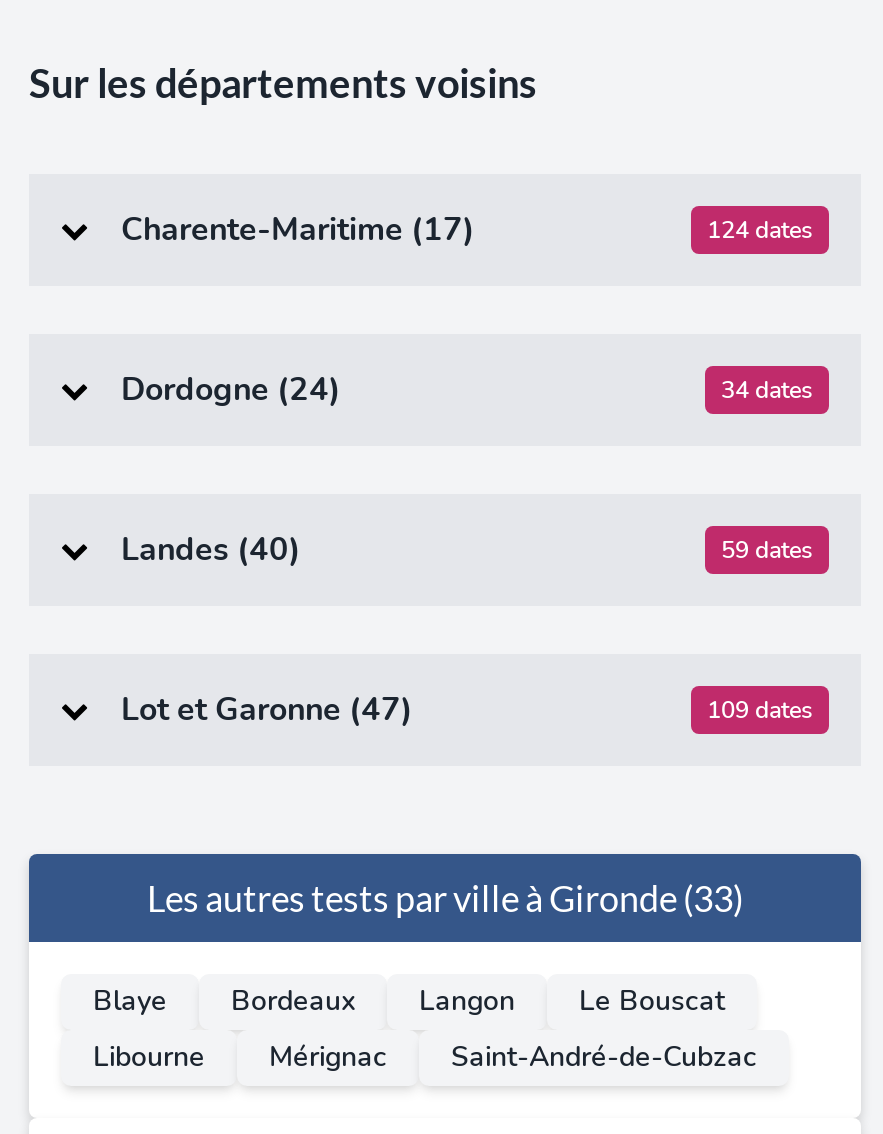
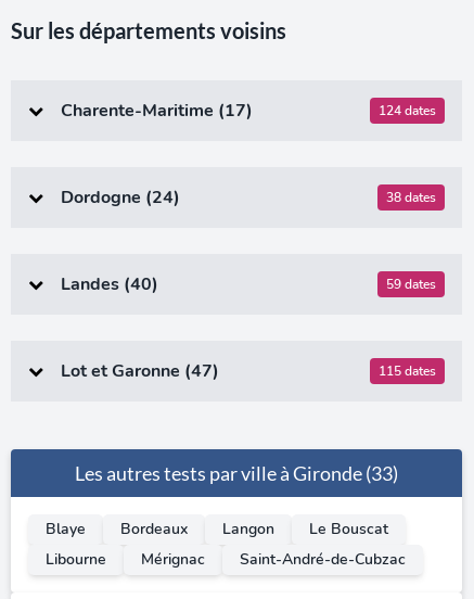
[721,374,813,406] 34 dates -> [386,189,436,206] 38 dates
[707,694,813,726] 109 dates -> [379,362,436,380] 115 dates

